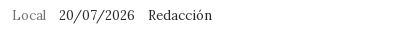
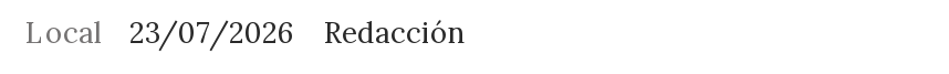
[12,6,212,23] Local 20/07/2026 Redacción -> [25,13,466,51] Local 23/07/2026 Redacción

